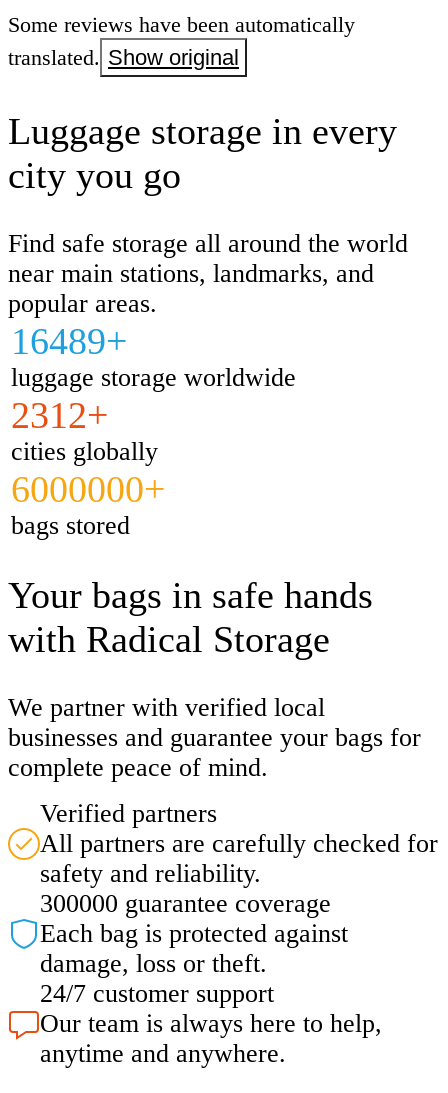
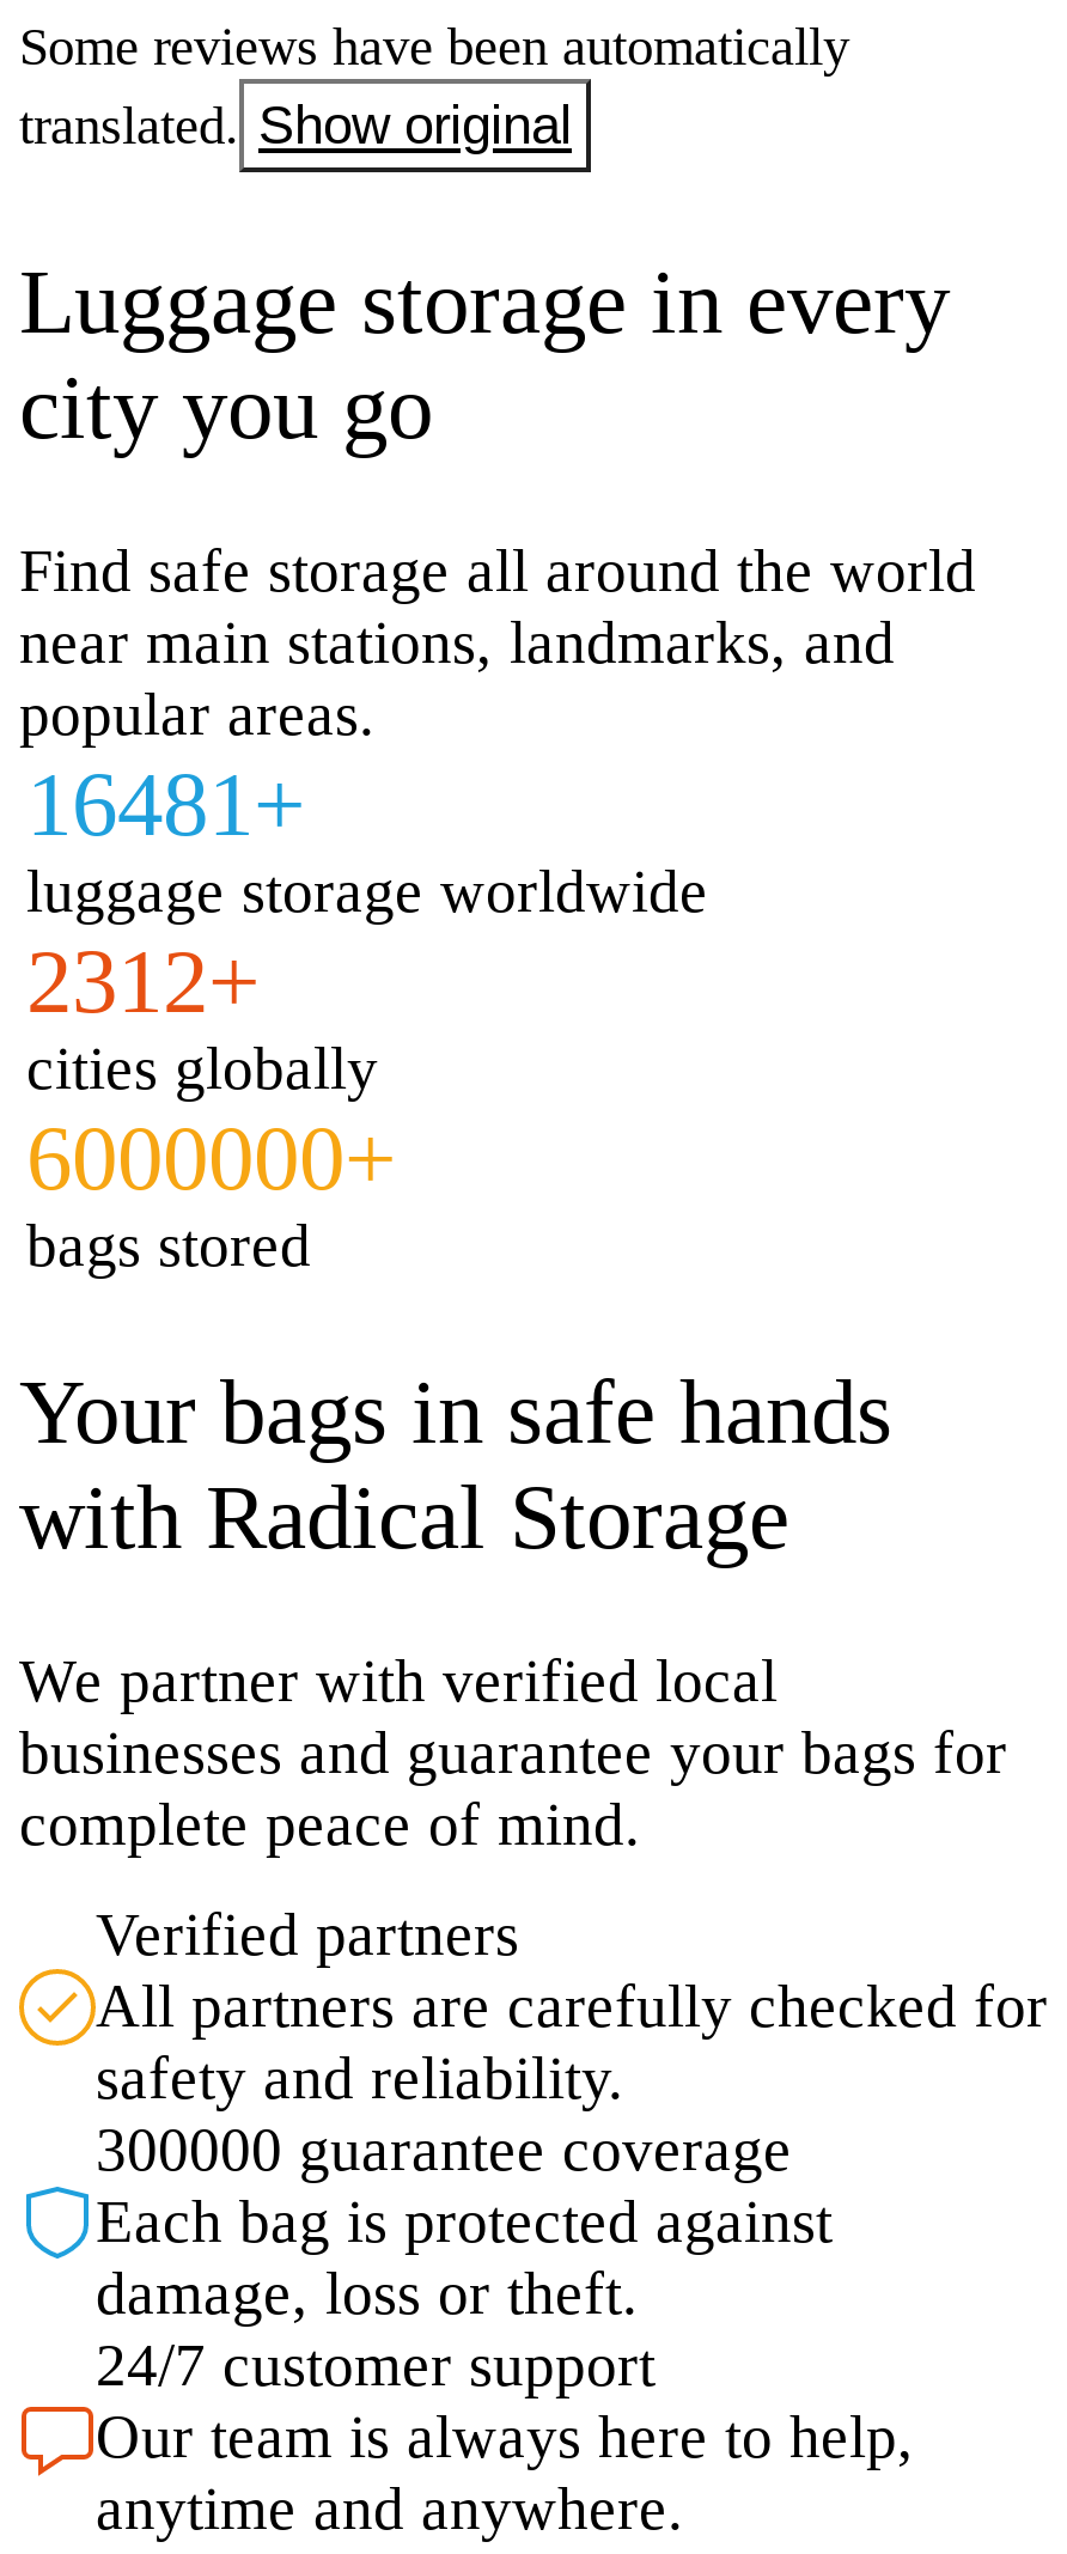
[11,320,127,362] 16489+ -> [26,753,304,854] 16481+

